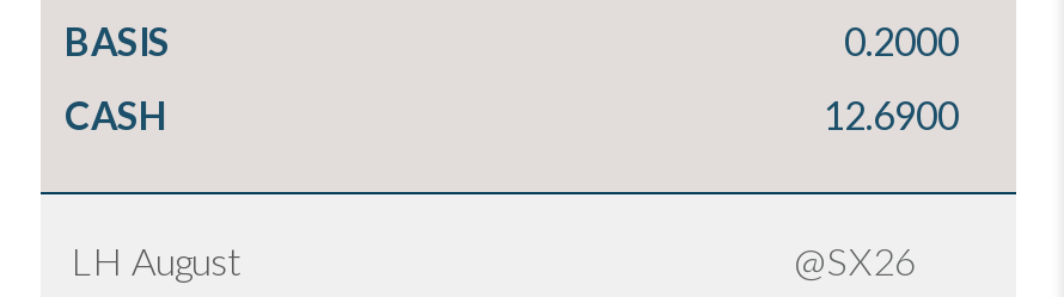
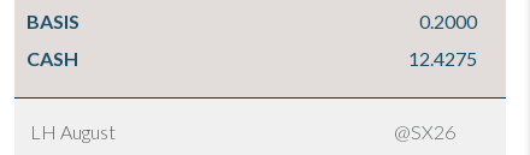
[823,91,959,137] 12.6900 -> [408,47,477,69] 12.4275

